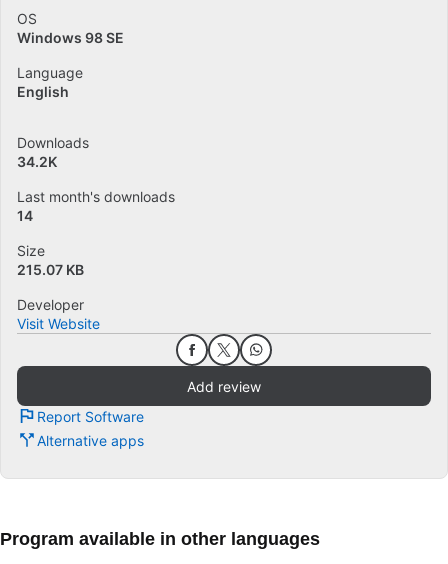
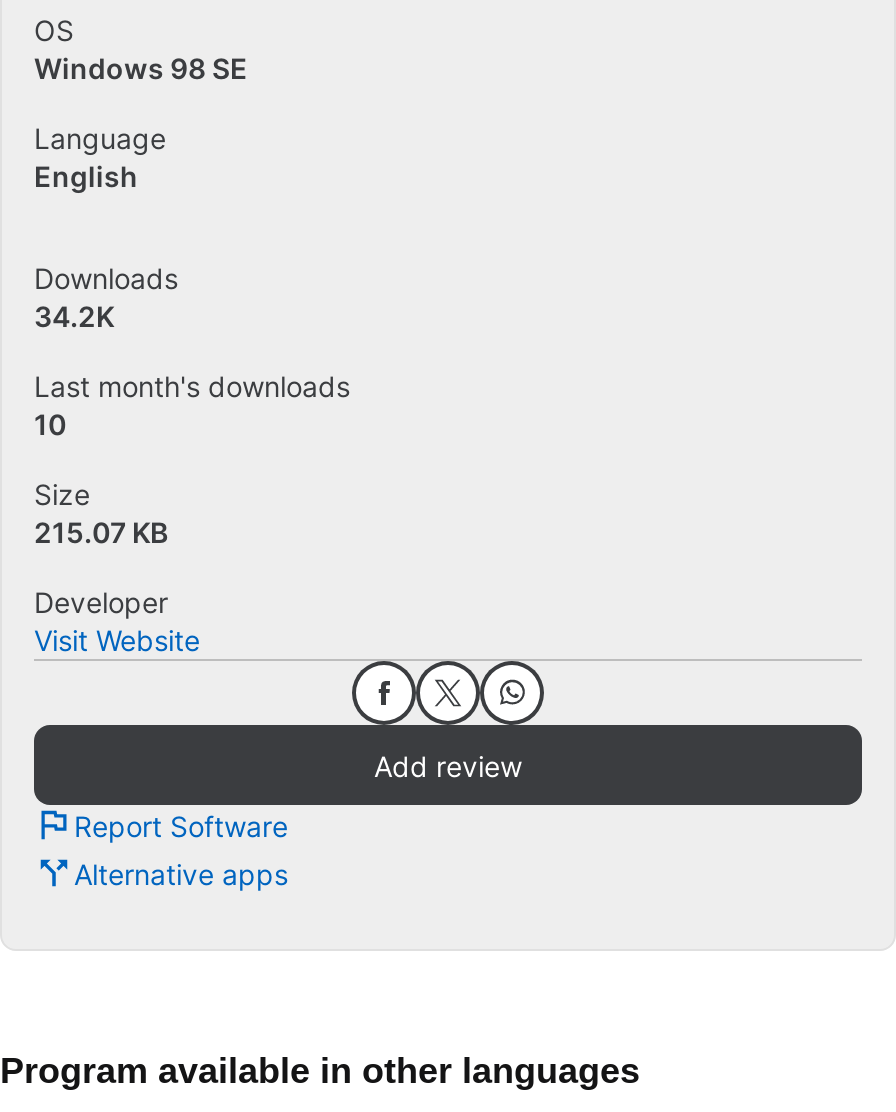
[17,207,33,224] 14 -> [34,407,66,441] 10

